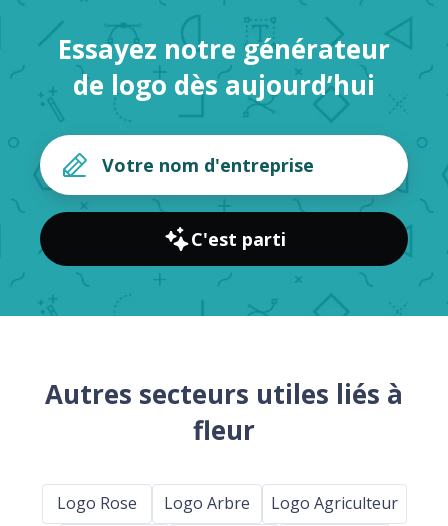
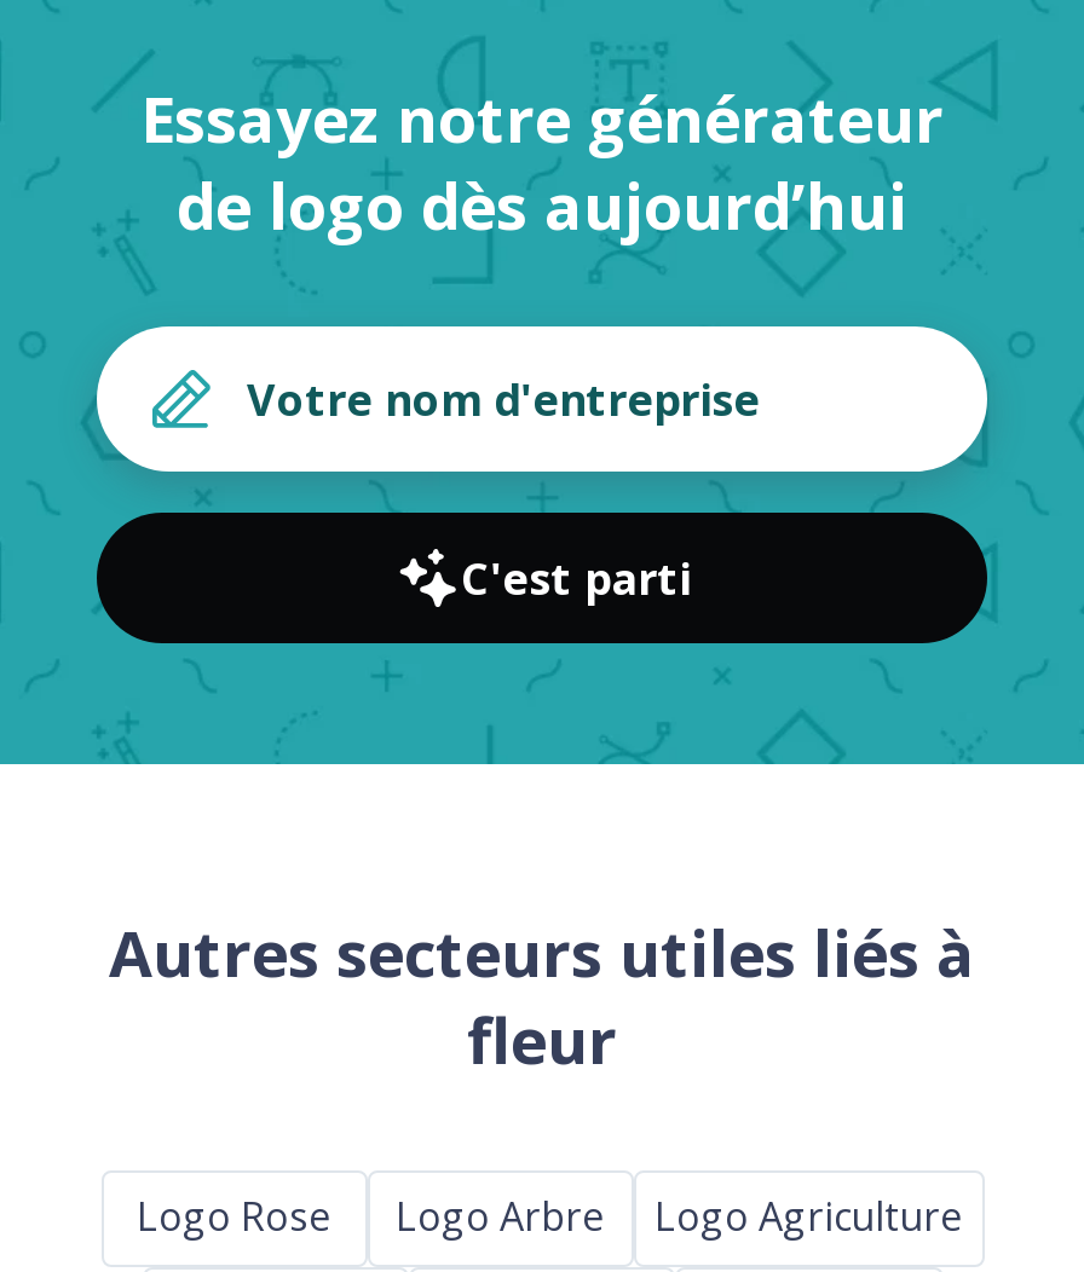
[270,492,397,514] Logo Agriculteur -> [655,1191,962,1244] Logo Agriculture

